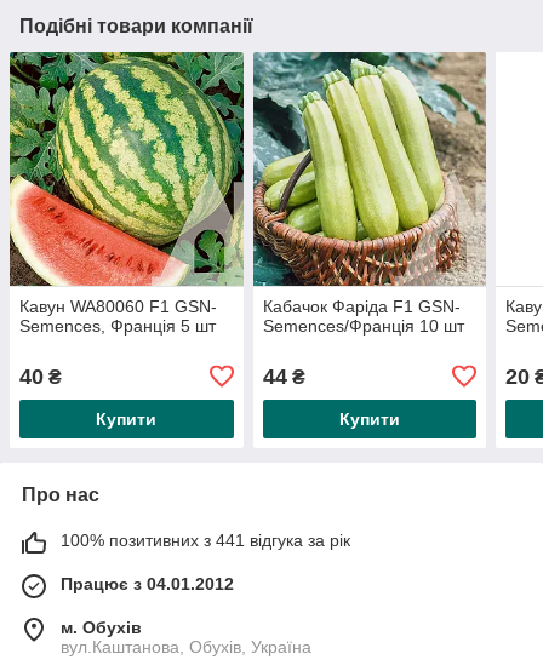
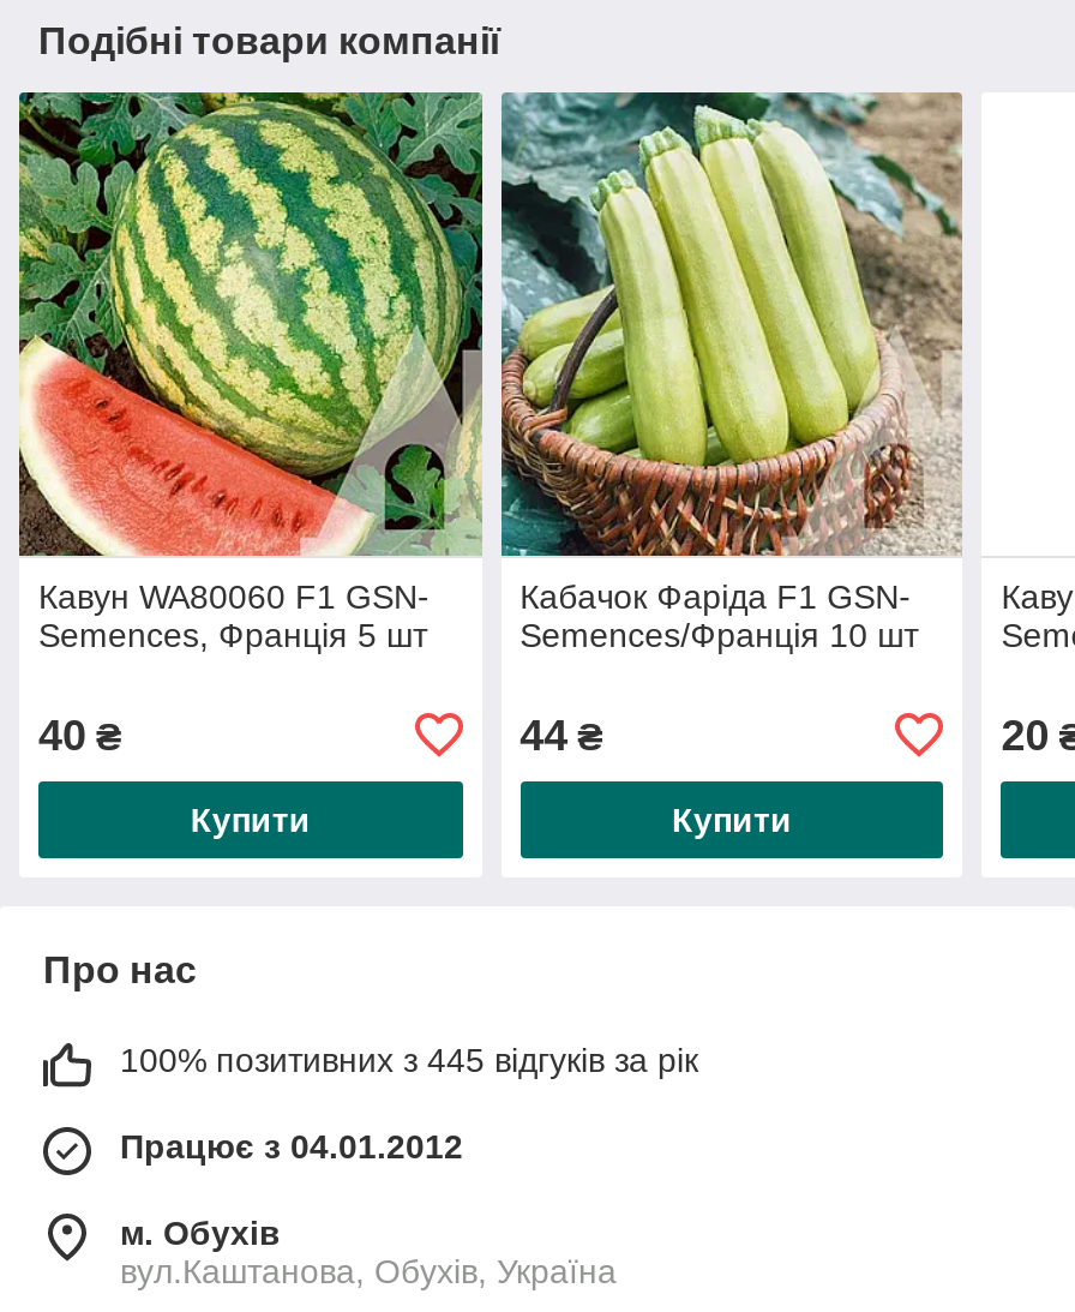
[61,530,350,550] 100% позитивних з 441 відгука за рік -> [120,1040,698,1079] 100% позитивних з 445 відгуків за рік

